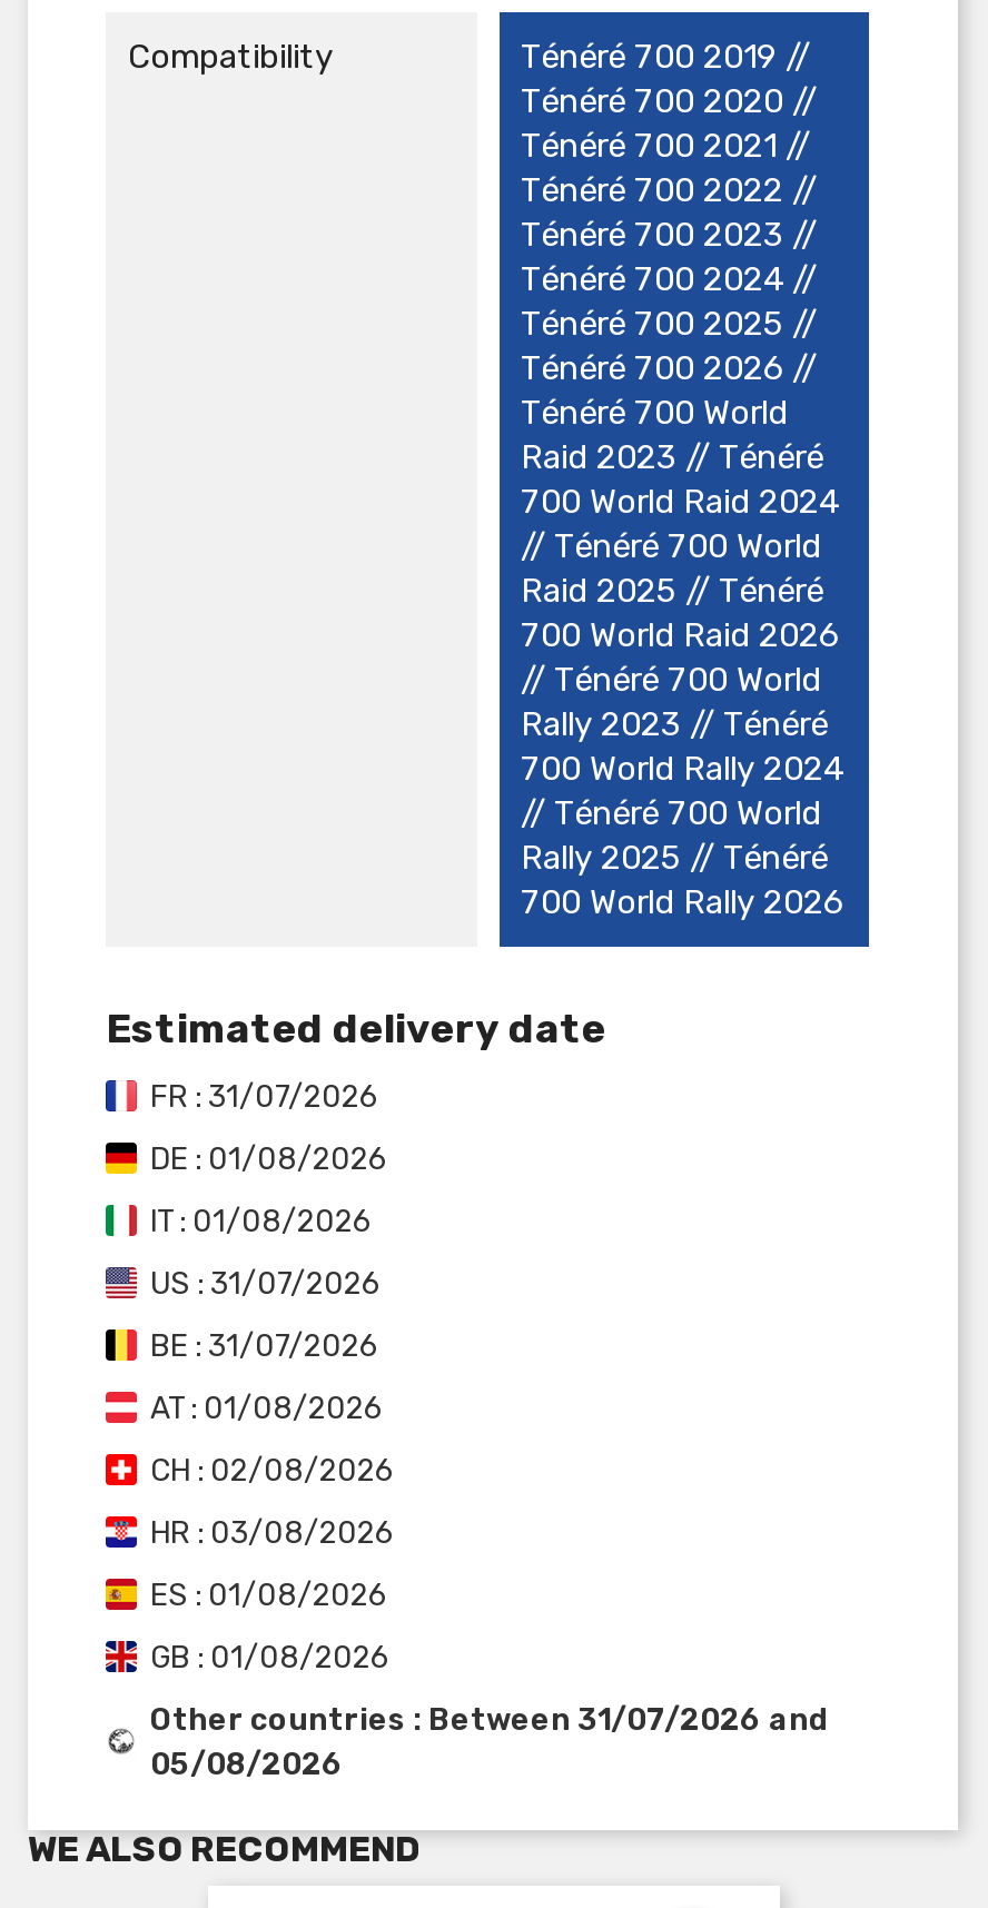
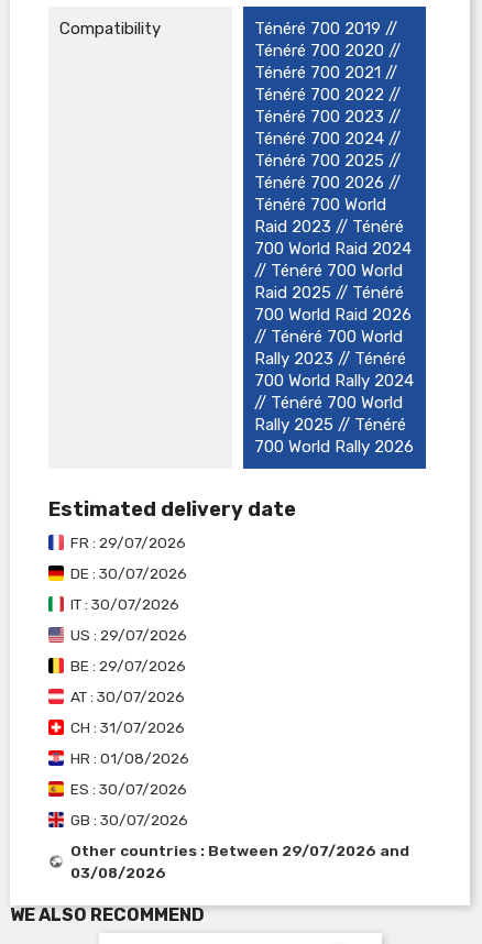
[150,1078,379,1113] FR : 31/07/2026 -> [70,533,186,551] FR : 29/07/2026
[150,1140,388,1176] DE : 01/08/2026 -> [70,564,187,582] DE : 30/07/2026
[150,1202,373,1238] IT : 01/08/2026 -> [70,595,179,613] IT : 30/07/2026
[150,1265,382,1300] US : 31/07/2026 -> [70,626,187,643] US : 29/07/2026
[150,1327,379,1362] BE : 31/07/2026 -> [70,657,186,674] BE : 29/07/2026
[150,1389,384,1425] AT : 01/08/2026 -> [70,687,185,705] AT : 30/07/2026
[150,1451,395,1487] CH : 02/08/2026 -> [70,718,185,736] CH : 31/07/2026
[150,1514,395,1549] HR : 03/08/2026 -> [70,749,189,767] HR : 01/08/2026
[150,1576,388,1612] ES : 01/08/2026 -> [70,780,187,797] ES : 30/07/2026
[150,1638,391,1674] GB : 01/08/2026 -> [70,811,188,828] GB : 30/07/2026
[150,1701,829,1736] Other countries : Between 31/07/2026 and -> [70,841,409,859] Other countries : Between 29/07/2026 and
[150,1745,344,1781] 05/08/2026 -> [70,863,166,881] 03/08/2026

